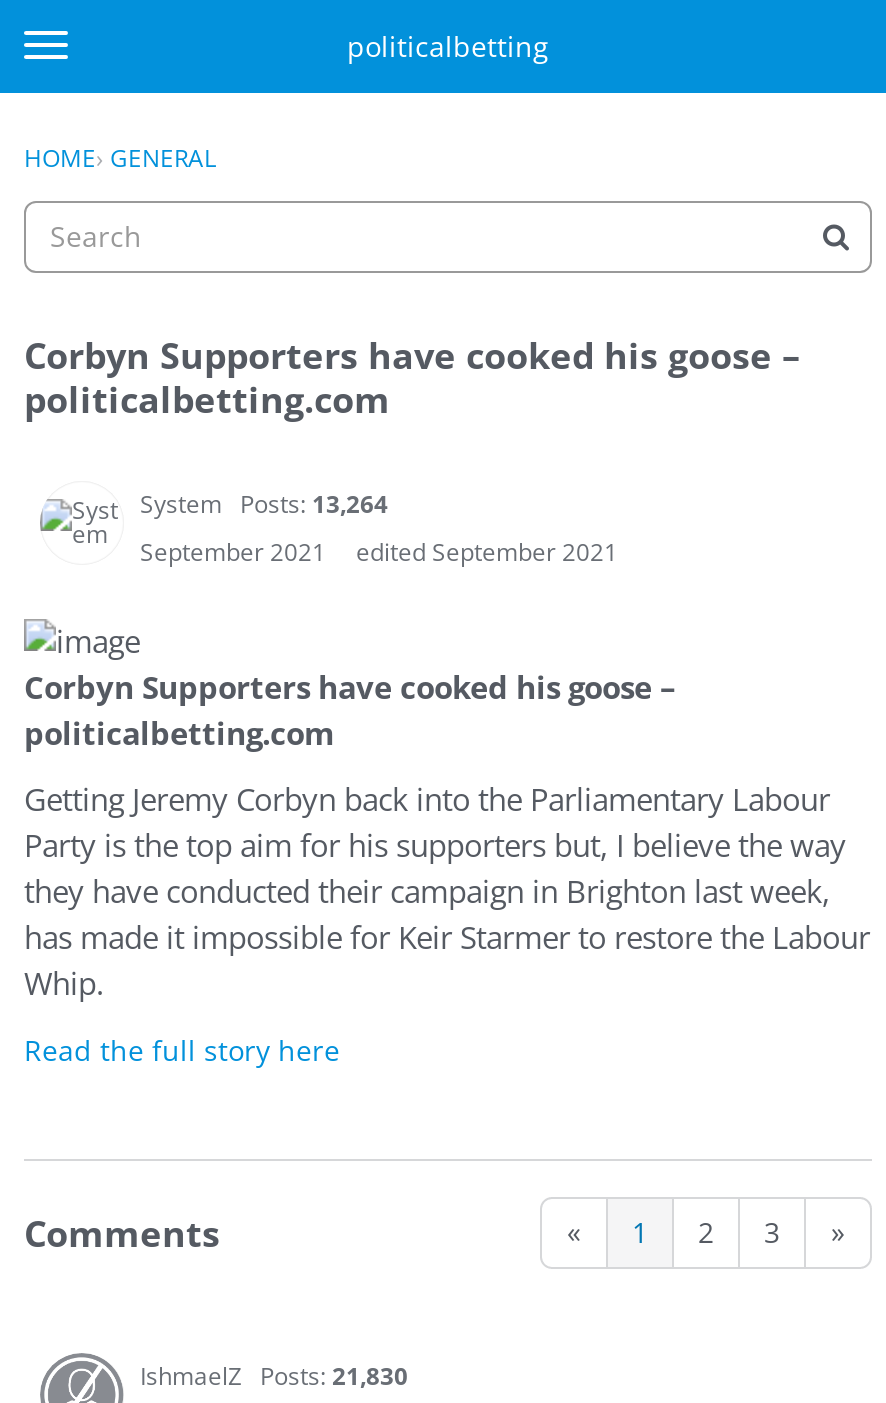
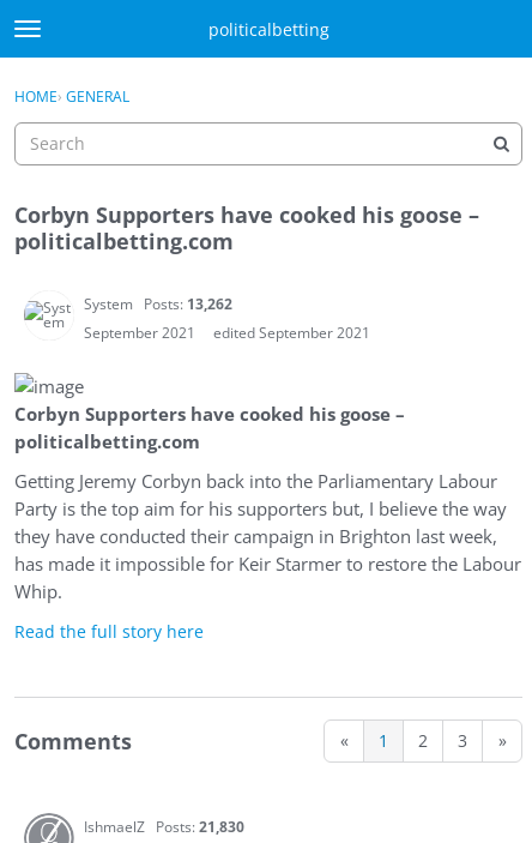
[140,487,388,521] System Posts: 13,264 -> [84,294,232,314] System Posts: 13,262

